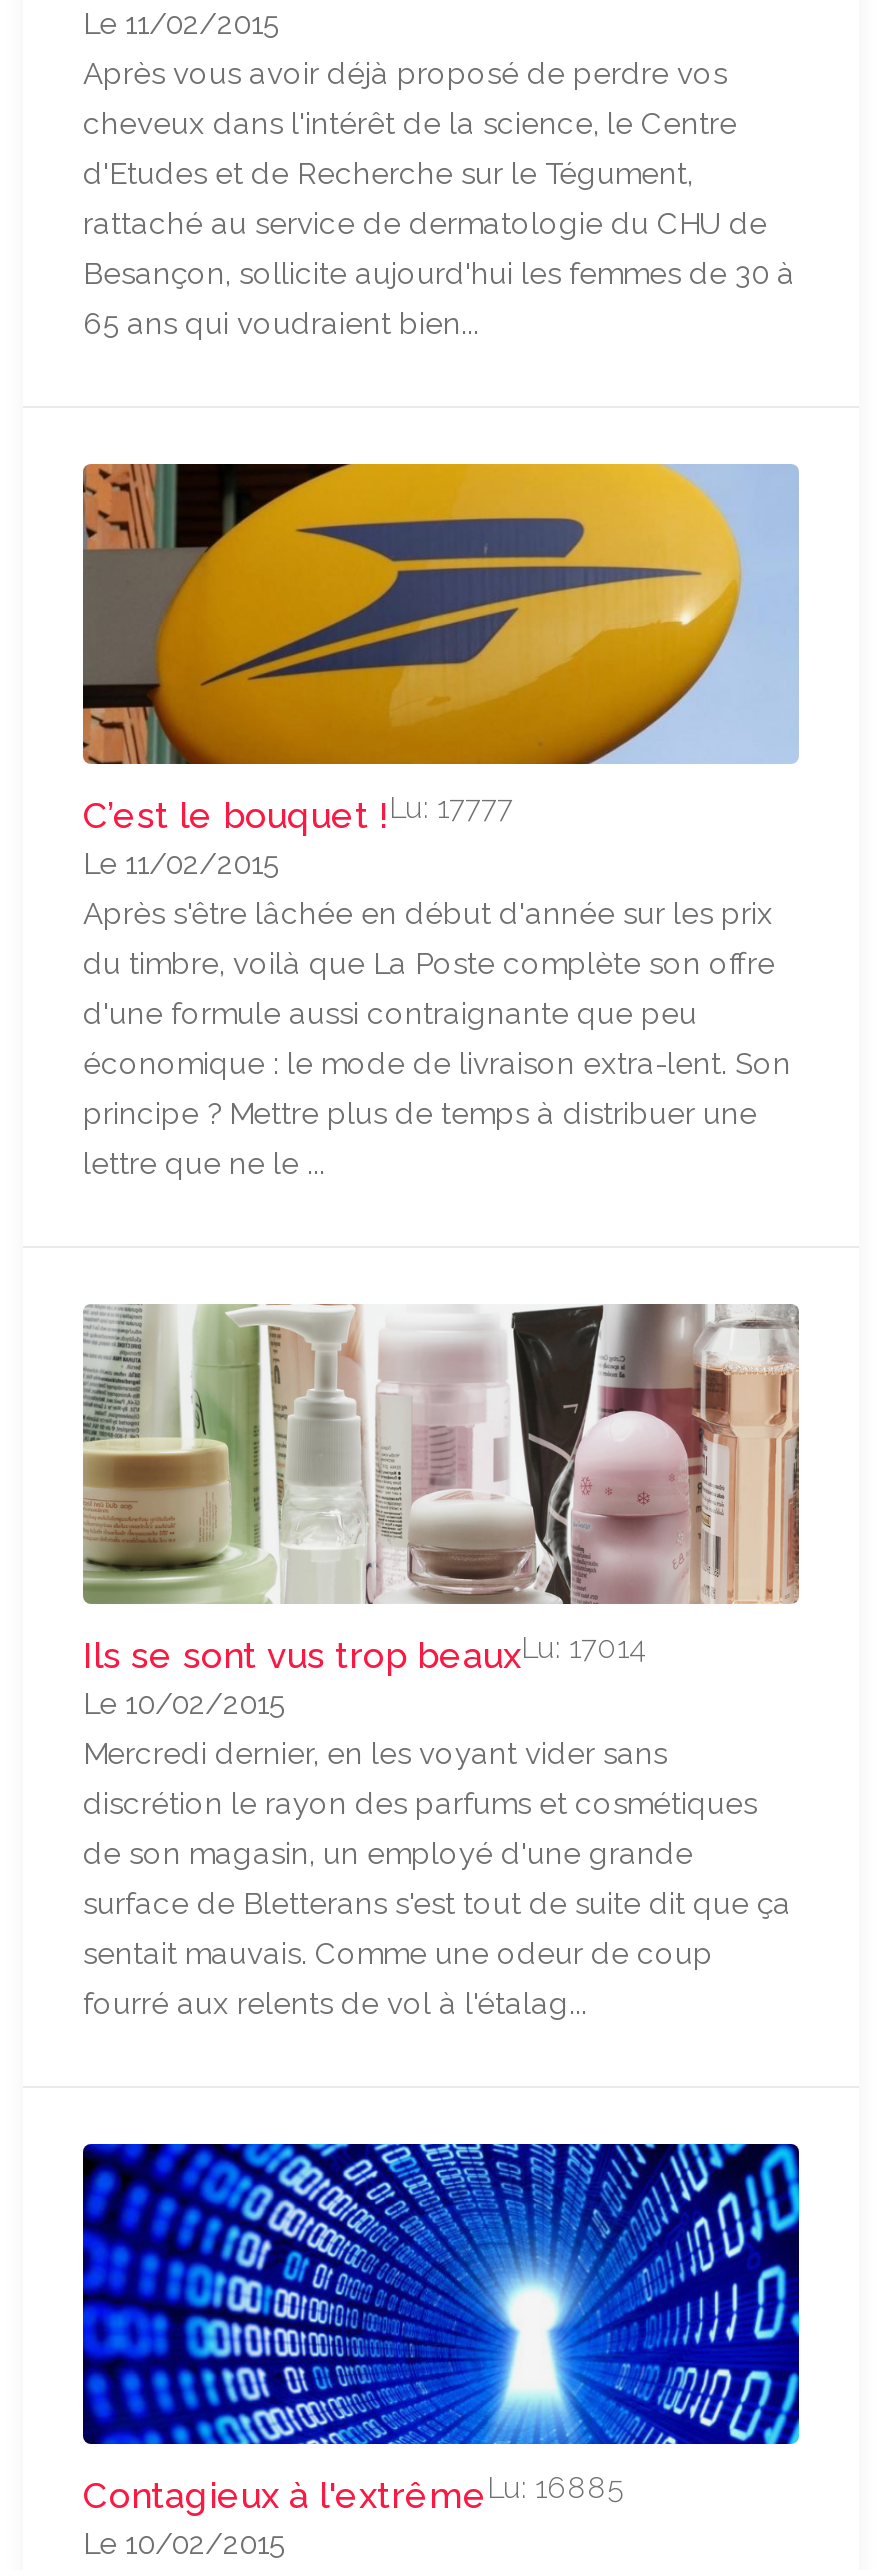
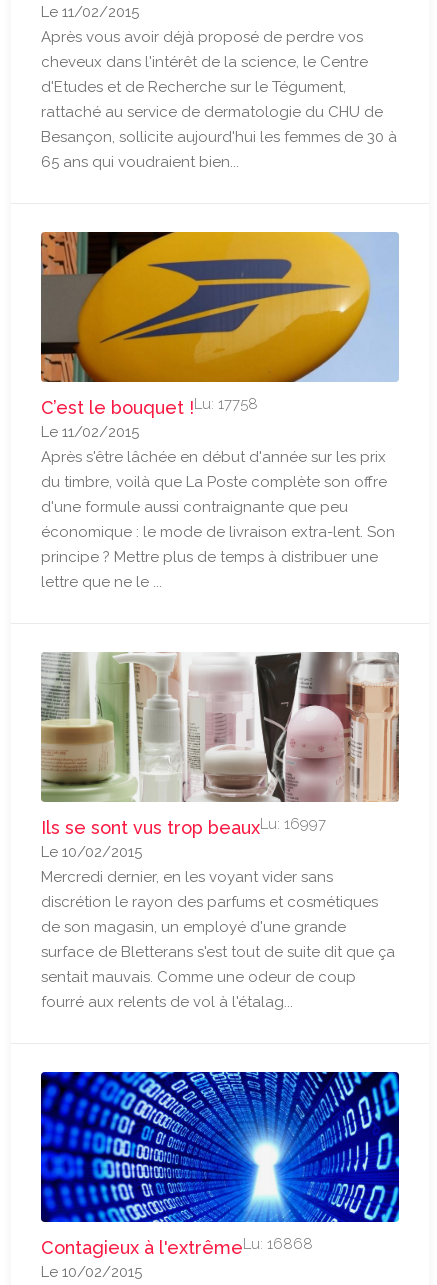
[83,790,513,836] C’est le bouquet ! Lu: 17777 -> [41,395,258,418] C’est le bouquet ! Lu: 17758
[83,1630,645,1676] Ils se sont vus trop beauxLu: 17014 -> [41,815,326,838] Ils se sont vus trop beauxLu: 16997
[83,2470,623,2516] Contagieux à l'extrêmeLu: 16885 -> [41,1235,313,1258] Contagieux à l'extrêmeLu: 16868

